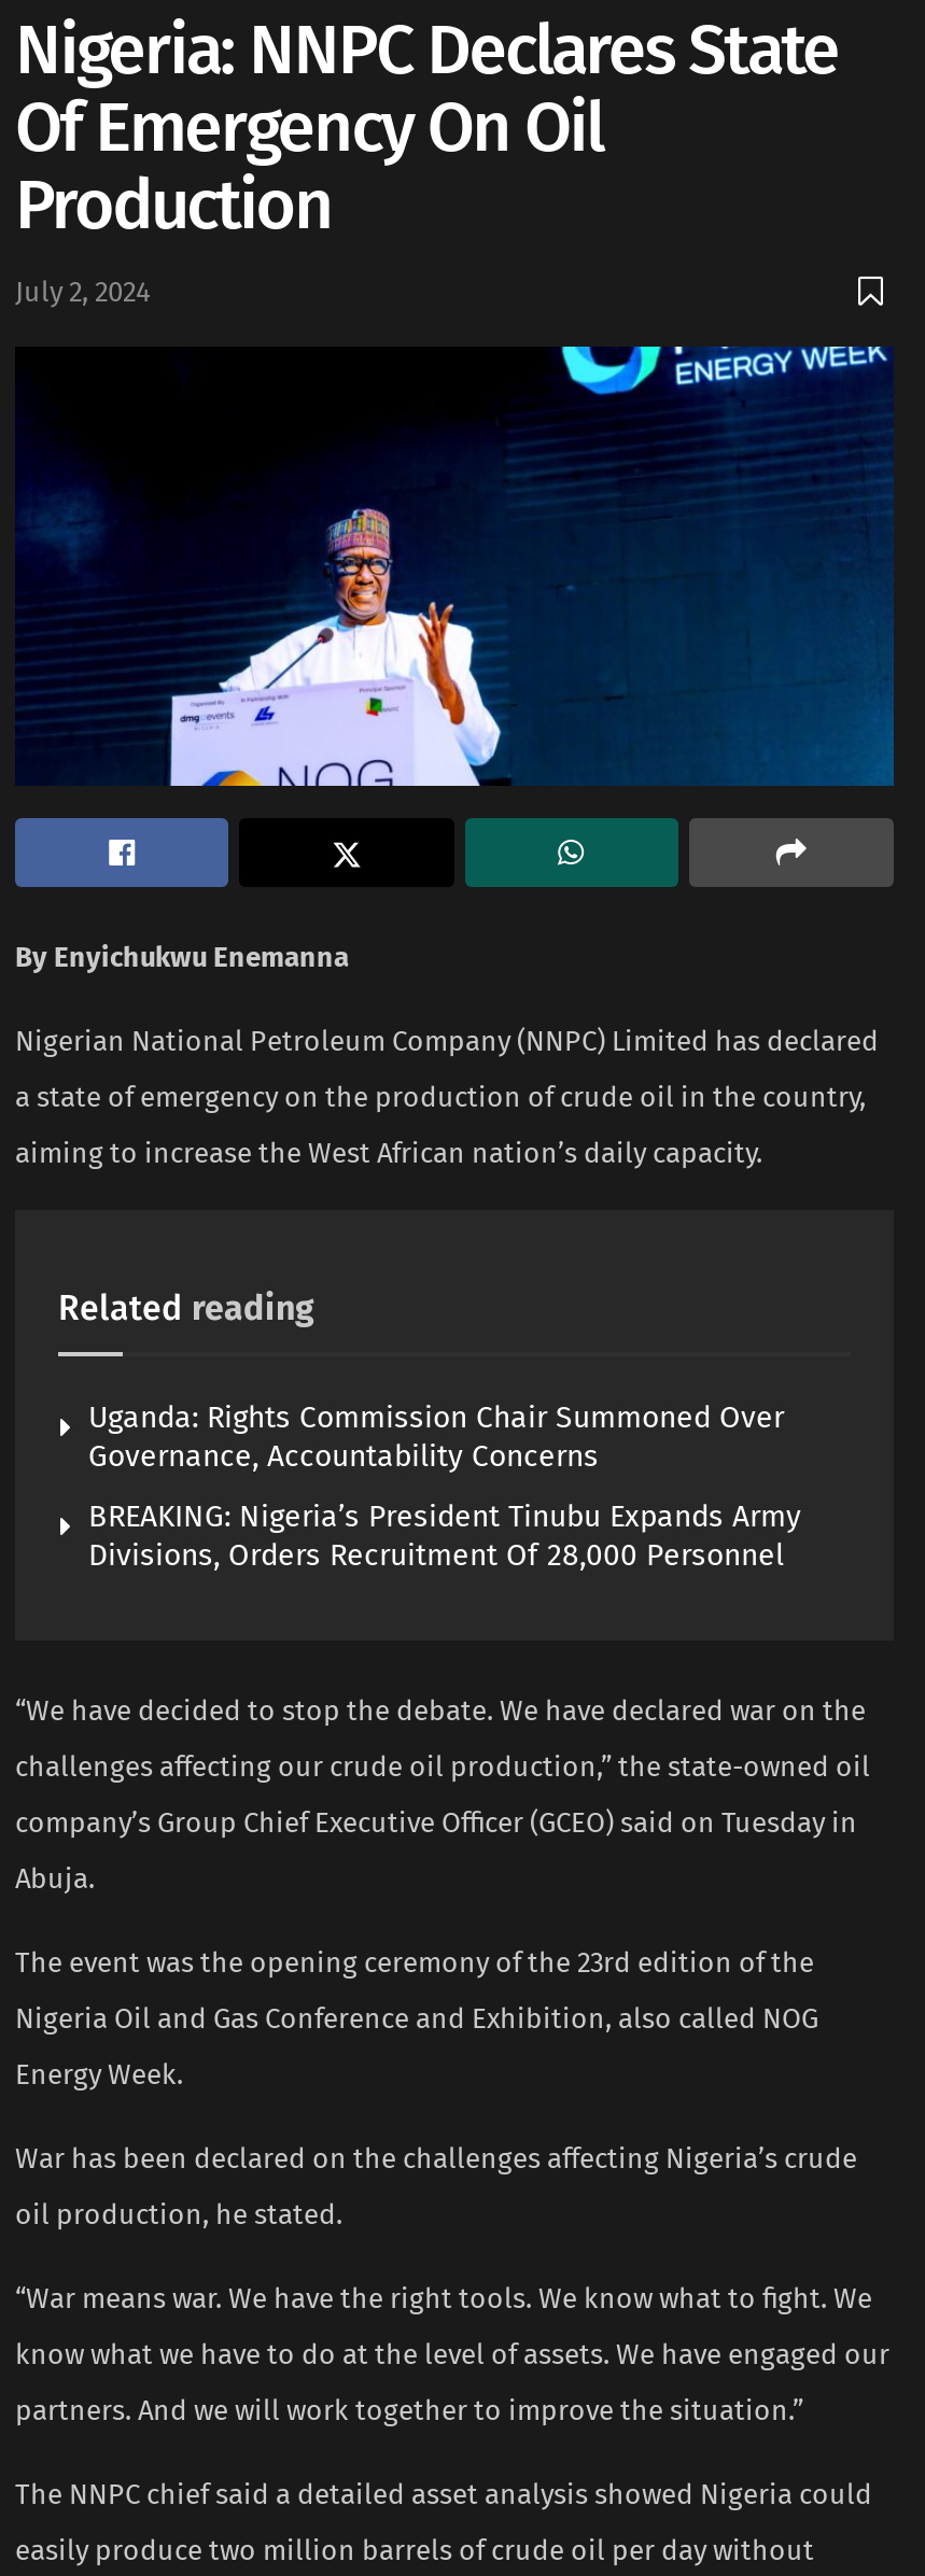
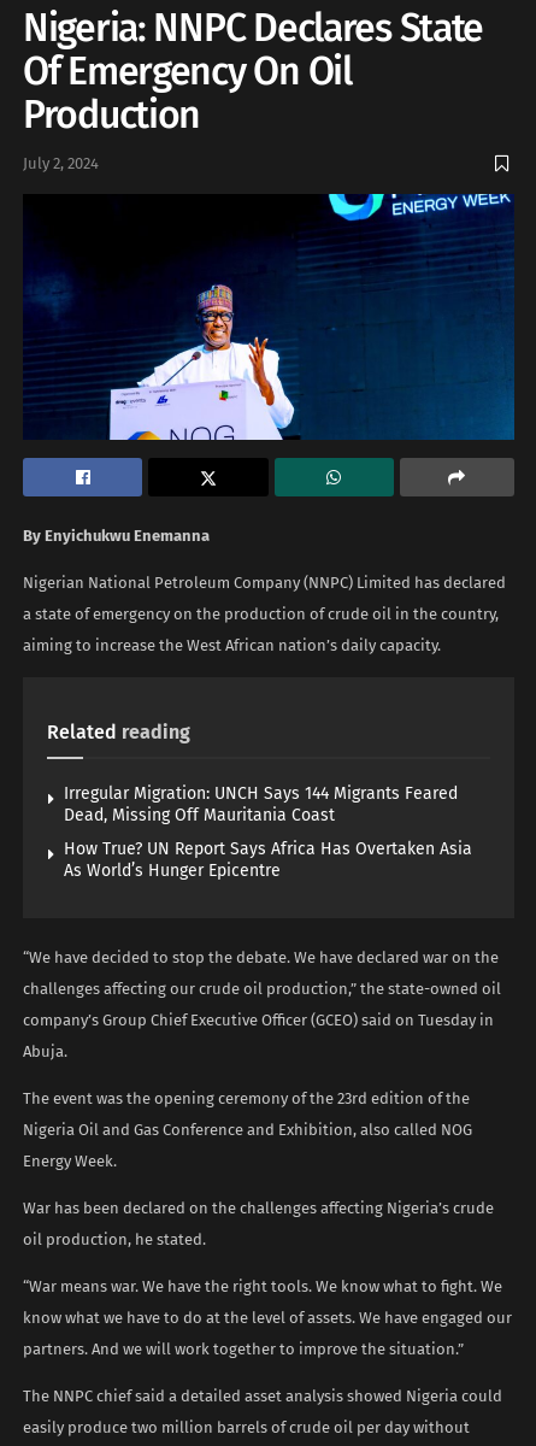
[88,1399,784,1474] Uganda: Rights Commission Chair Summoned Over | Governance, Accountability Concerns -> [64,783,458,825] Irregular Migration: UNCH Says 144 Migrants Feared | Dead, Missing Off Mauritania Coast
[88,1498,801,1573] BREAKING: Nigeria’s President Tinubu Expands Army | Divisions, Orders Recruitment Of 28,000 Personnel -> [64,838,472,881] How True? UN Report Says Africa Has Overtaken Asia | As World’s Hunger Epicentre

